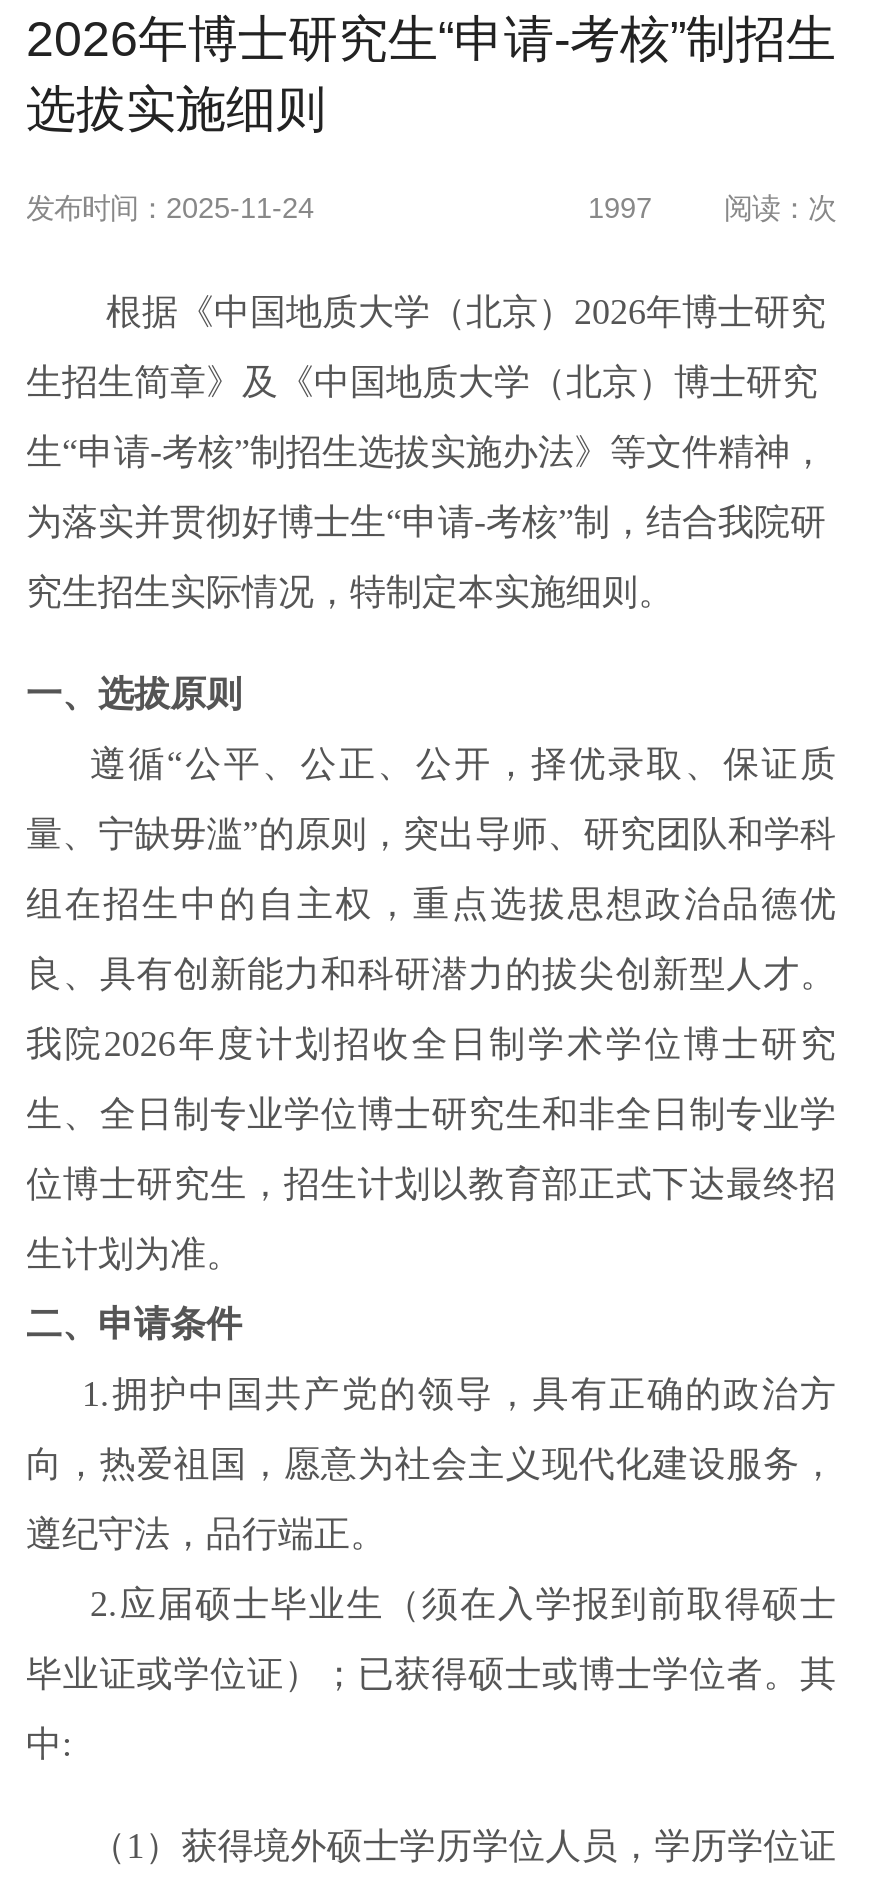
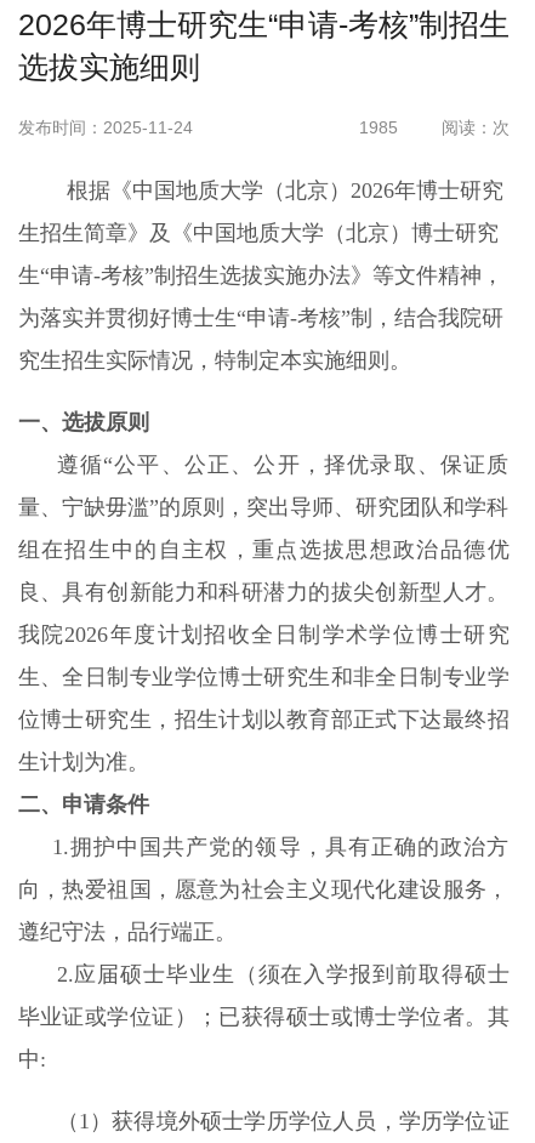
[588,191,836,223] 1997 阅读： 次 -> [358,117,509,137] 1985 阅读： 次

